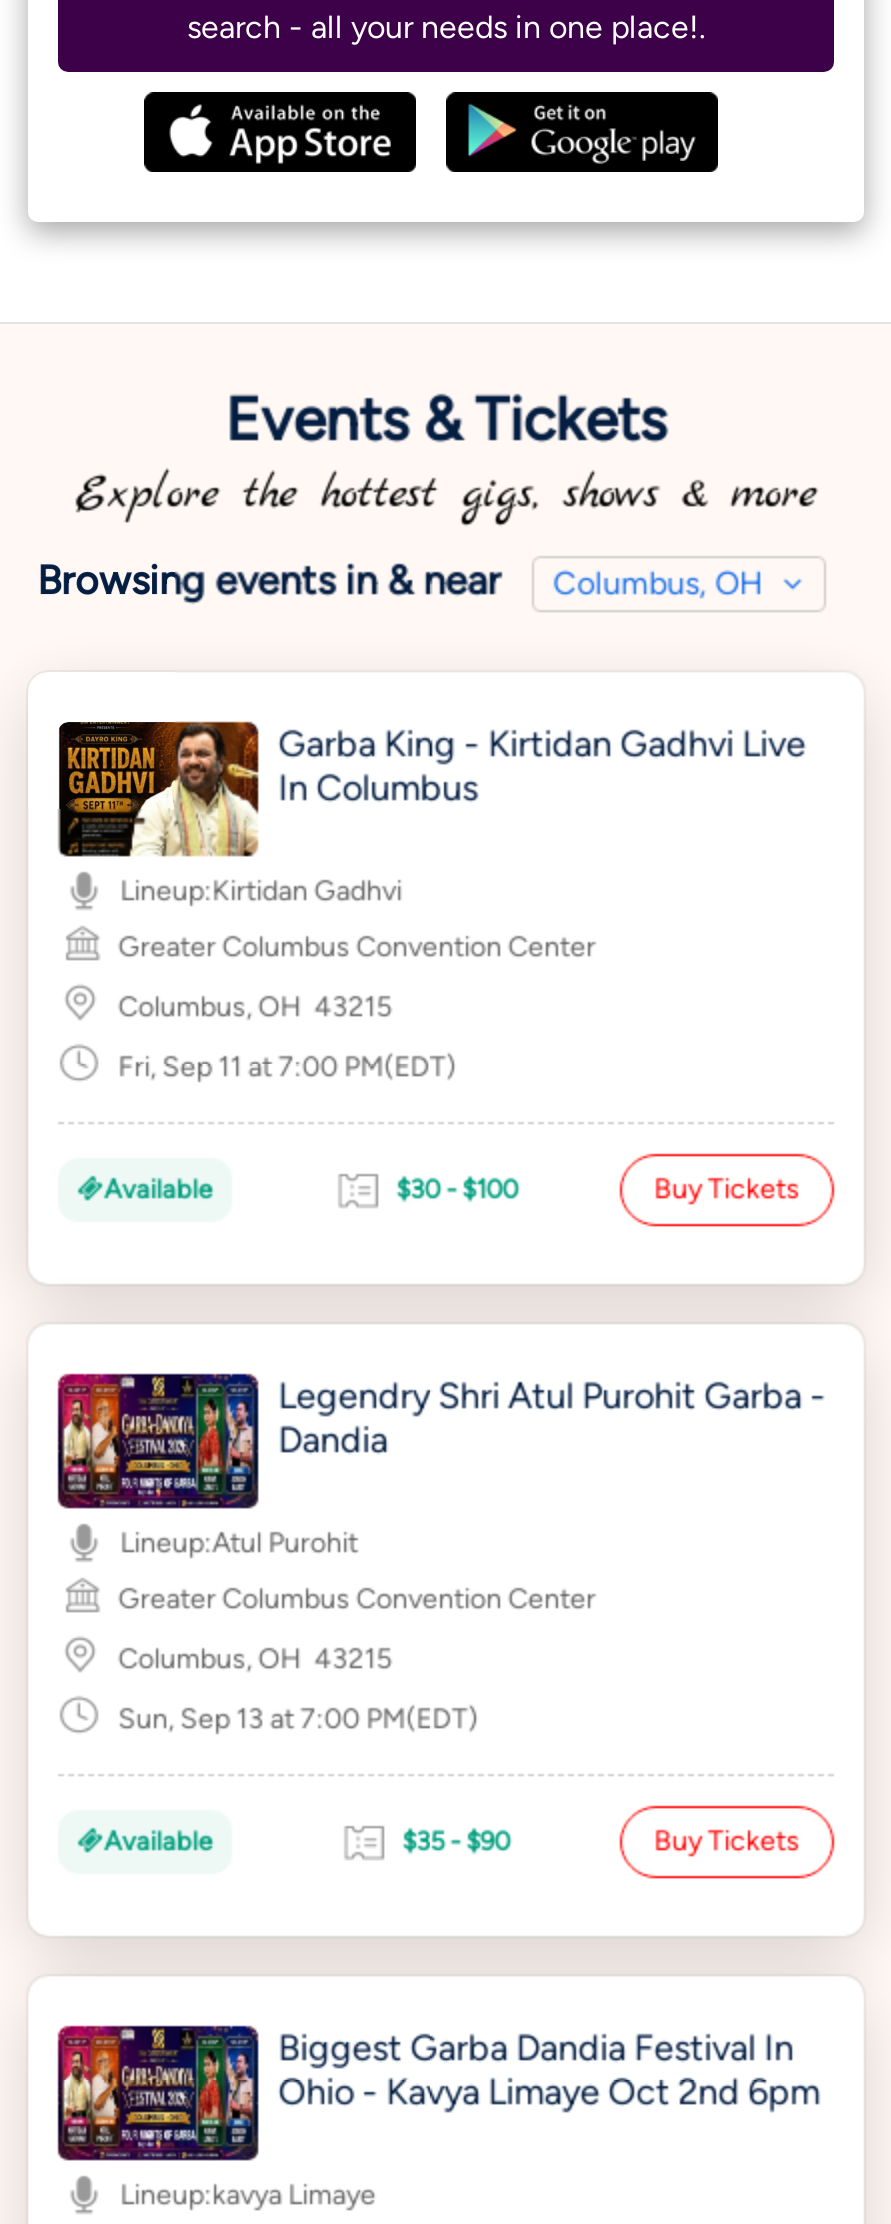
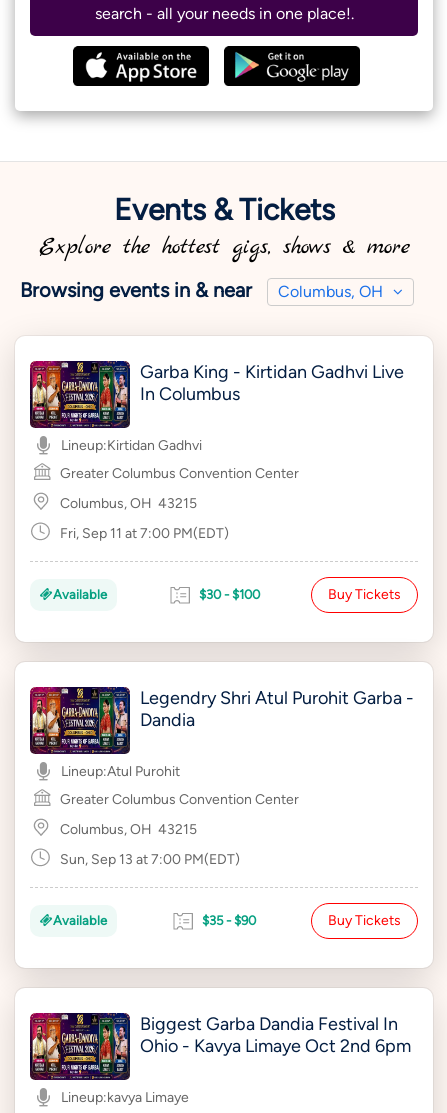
[58,720,260,858] [image] -> [29,360,131,429] [image]

